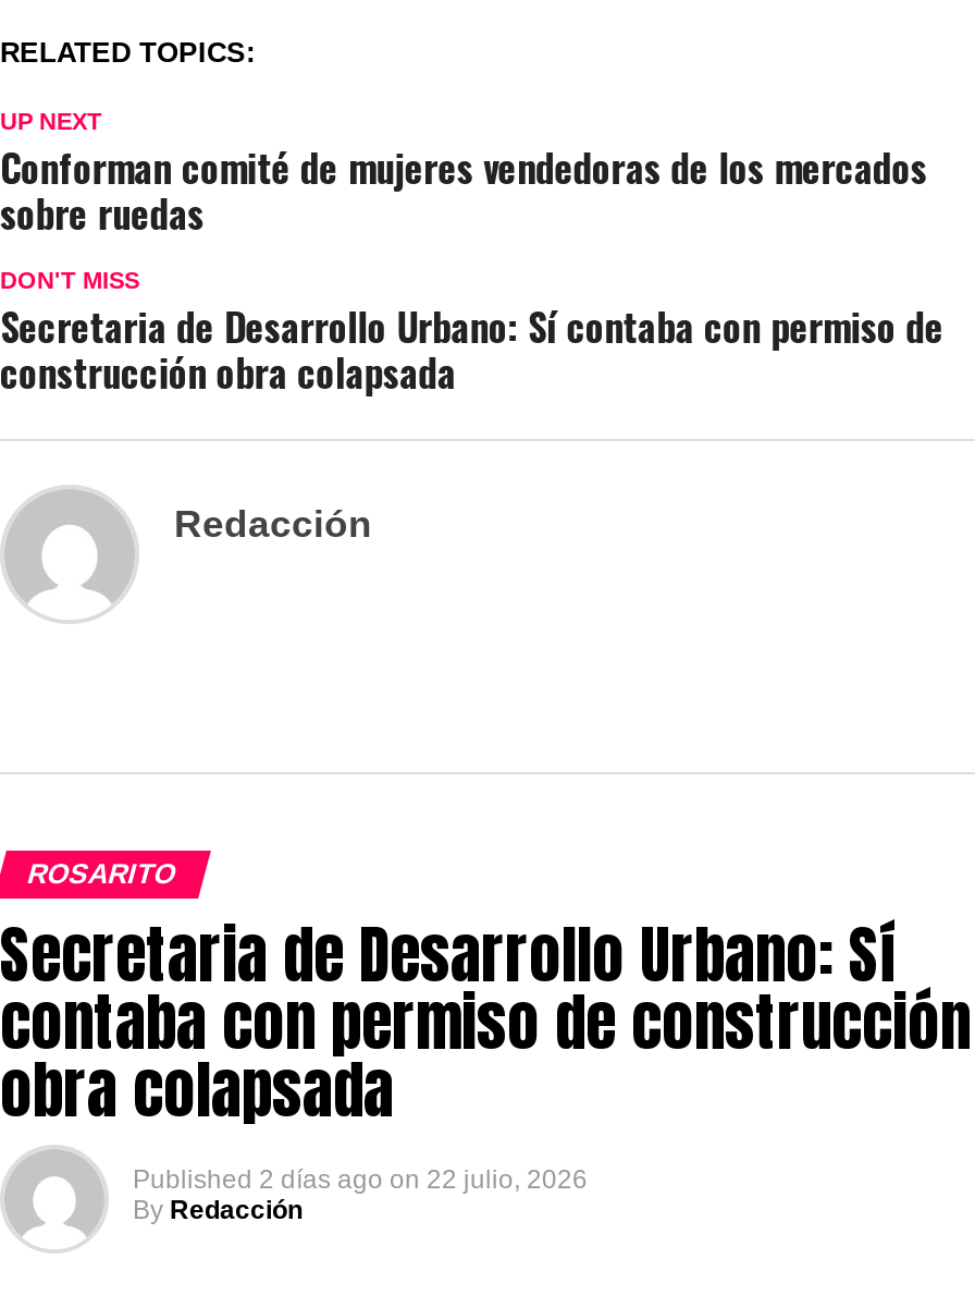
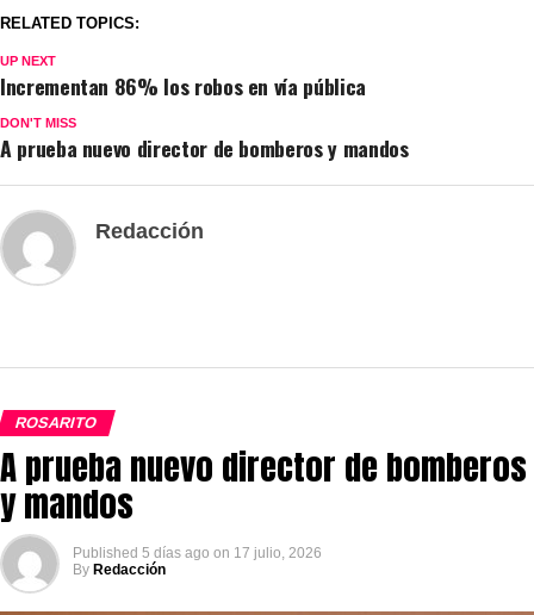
[0,138,927,241] Conforman comité de mujeres vendedoras de los mercados | sobre ruedas -> [0,70,371,101] Incrementan 86% los robos en vía pública
[0,297,944,400] Secretaria de Desarrollo Urbano: Sí contaba con permiso de | construcción obra colapsada -> [0,132,408,163] A prueba nuevo director de bomberos y mandos
[0,907,971,1195] Secretaria de Desarrollo Urbano: Sí | contaba con permiso de construcción | obra colapsada | Published 2 días ago on 22 julio, 2026 -> [0,441,527,561] A prueba nuevo director de bomberos | y mandos | Published 5 días ago on 17 julio, 2026

